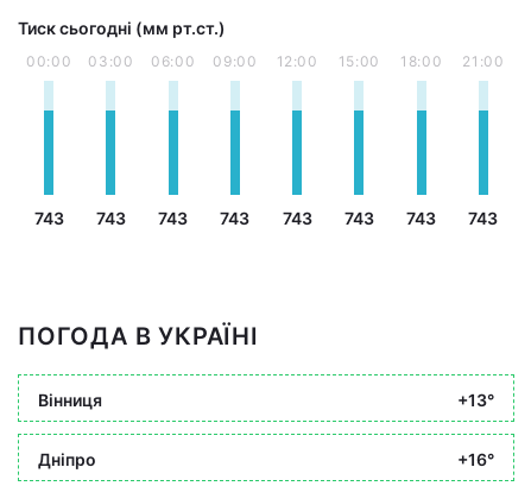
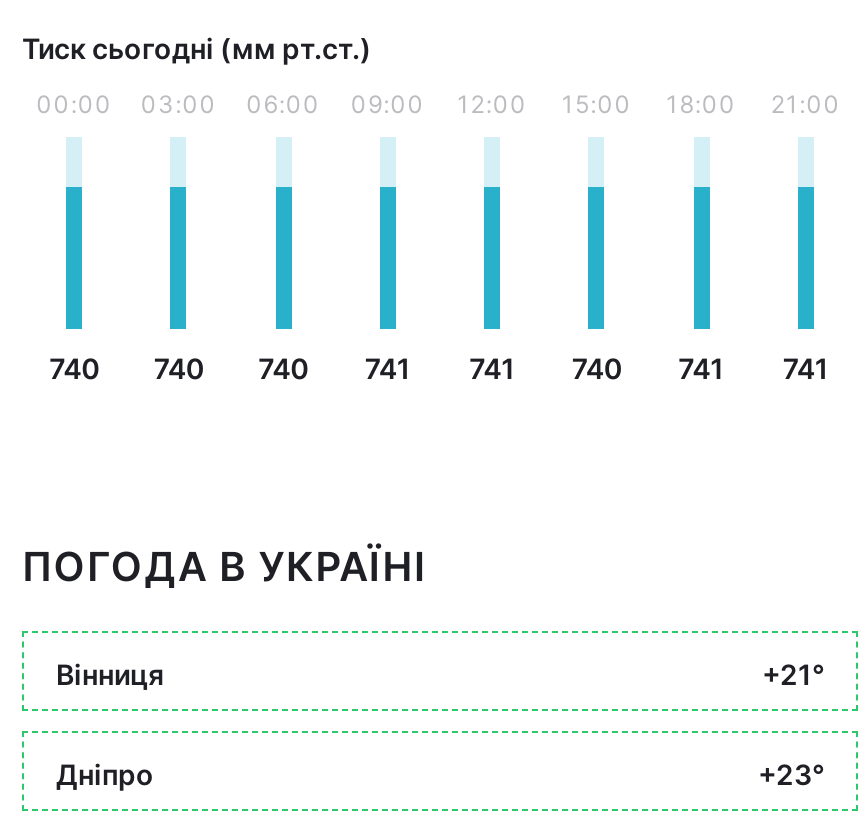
[34,208,64,228] 743 -> [49,351,99,385] 740
[96,208,126,228] 743 -> [154,351,204,385] 740
[158,208,188,228] 743 -> [258,351,308,385] 740
[220,208,250,228] 743 -> [365,351,411,385] 741
[282,208,312,228] 743 -> [469,351,515,385] 741
[344,208,374,228] 743 -> [572,351,622,385] 740
[406,208,436,228] 743 -> [678,351,724,385] 741
[469,208,498,228] 743 -> [783,351,829,385] 741
[457,389,494,409] +13° -> [762,656,824,690] +21°
[457,449,494,469] +16° -> [758,756,824,790] +23°

